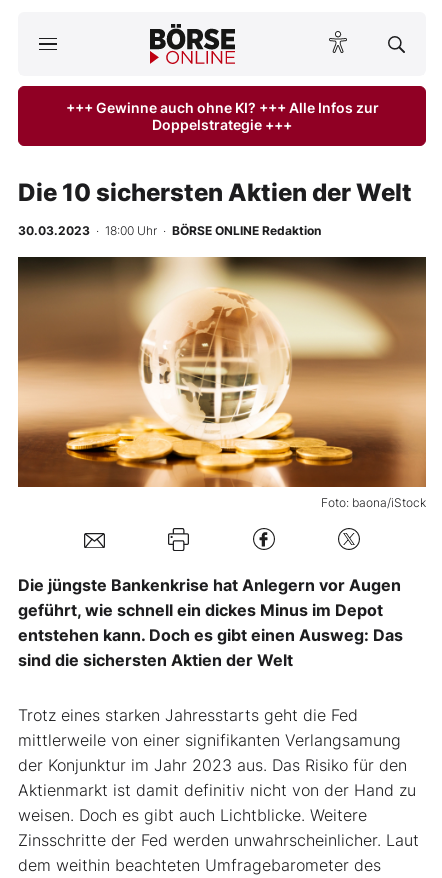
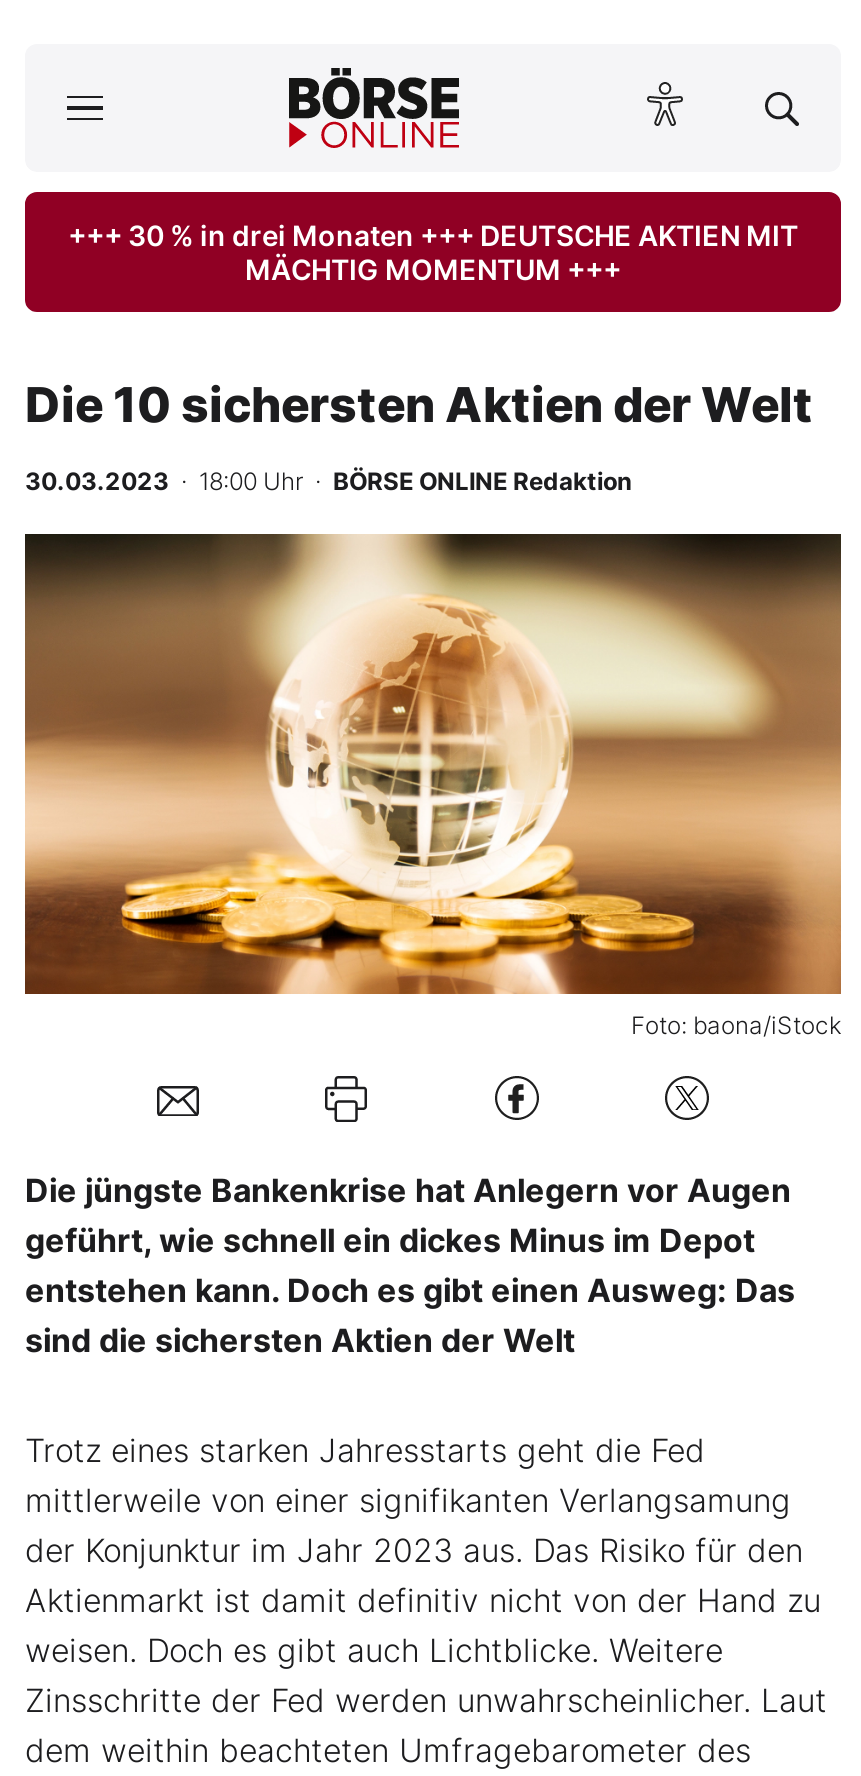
[65,99,378,133] +++ Gewinne auch ohne KI? +++ Alle Infos zur | Doppelstrategie +++ -> [68,218,798,286] +++ 30 % in drei Monaten +++ DEUTSCHE AKTIEN MIT | MÄCHTIG MOMENTUM +++

